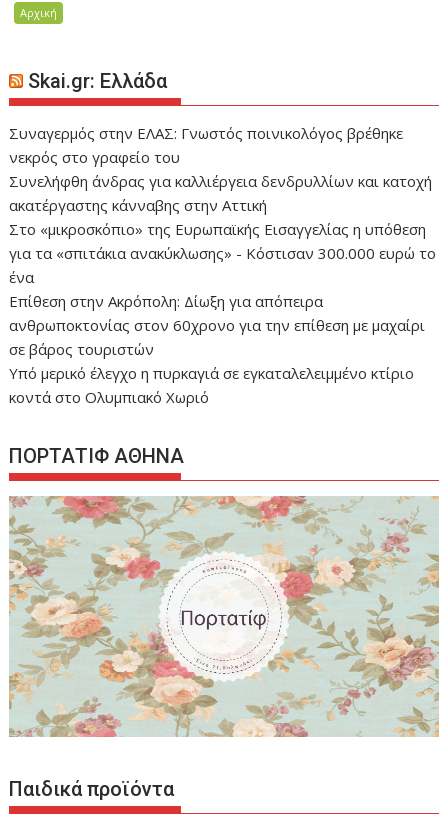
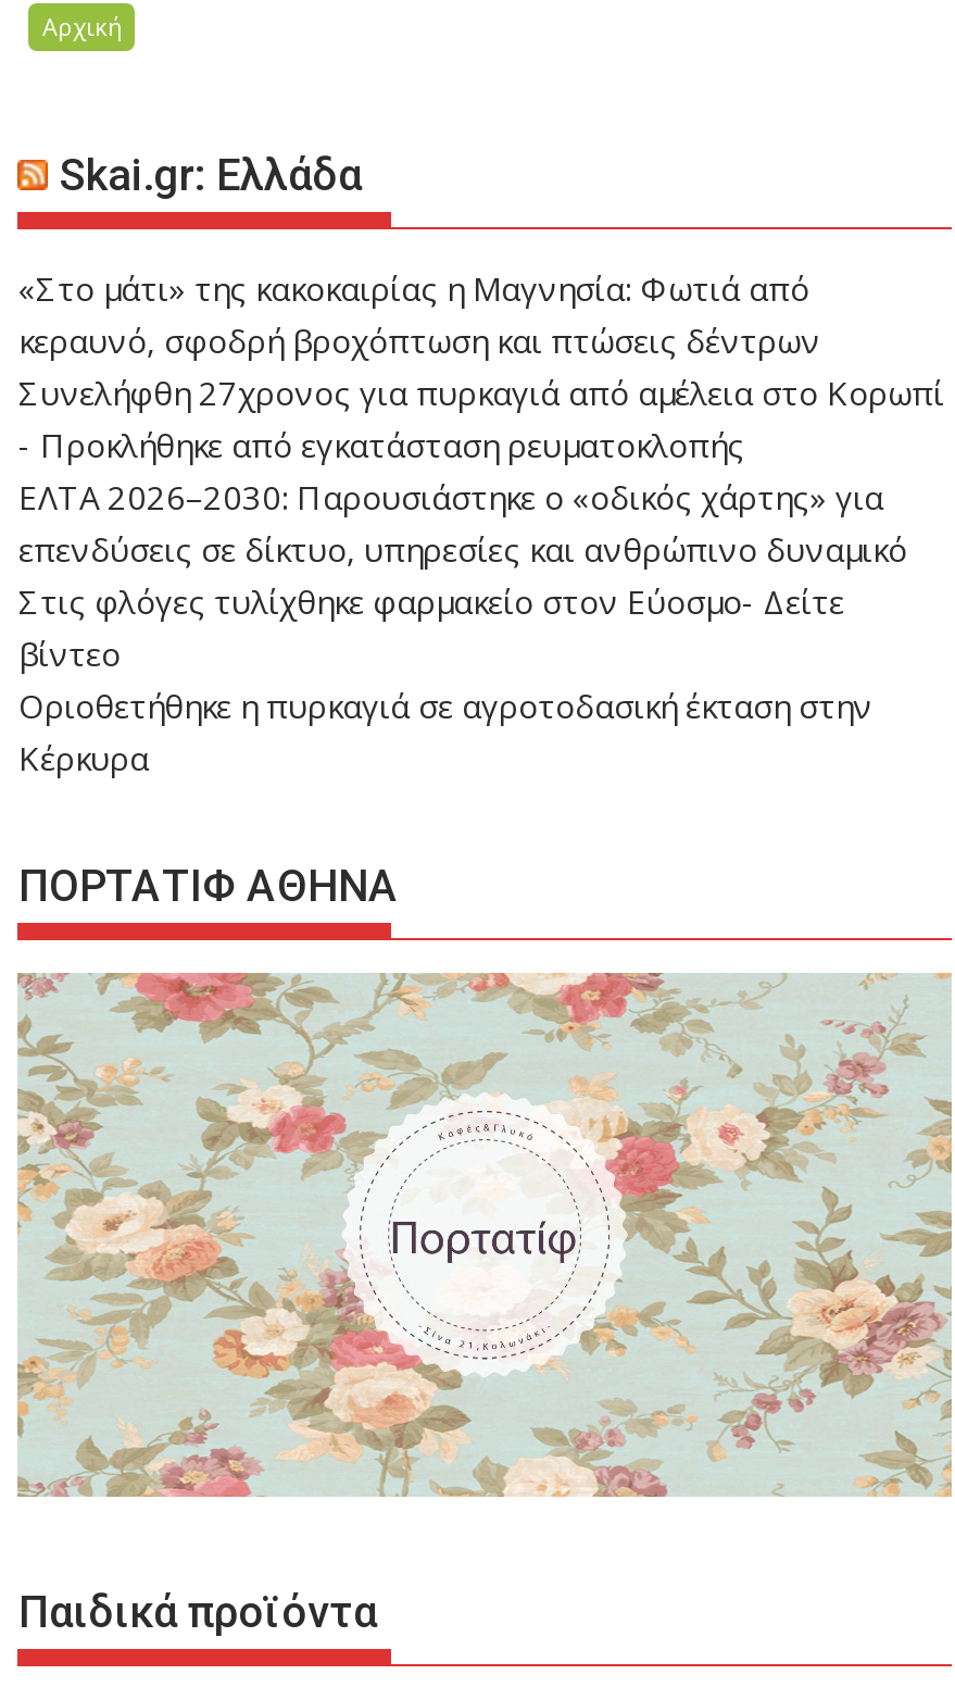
[9,123,436,407] Συναγερμός στην ΕΛΑΣ: Γνωστός ποινικολόγος βρέθηκε | νεκρός στο γραφείο του | Συνελήφθη άνδρας για καλλιέργεια δενδρυλλίων και κατοχή | ακατέργαστης κάνναβης στην Αττική | Στο «μικροσκόπιο» της Ευρωπαϊκής Εισαγγελίας η υπόθεση | για τα «σπιτάκια ανακύκλωσης» - Κόστισαν 300.000 ευρώ το | ένα | Επίθεση στην Ακρόπολη: Δίωξη για απόπειρα | ανθρωποκτονίας στον 60χρονο για την επίθεση με μαχαίρι | σε βάρος τουριστών | Υπό μερικό έλεγχο η πυρκαγιά σε εγκαταλελειμμένο κτίριο | κοντά στο Ολυμπιακό Χωριό -> [18,266,944,779] «Στο μάτι» της κακοκαιρίας η Μαγνησία: Φωτιά από | κεραυνό, σφοδρή βροχόπτωση και πτώσεις δέντρων | Συνελήφθη 27χρονος για πυρκαγιά από αμέλεια στο Κορωπί | - Προκλήθηκε από εγκατάσταση ρευματοκλοπής | ΕΛΤΑ 2026–2030: Παρουσιάστηκε ο «οδικός χάρτης» για | επενδύσεις σε δίκτυο, υπηρεσίες και ανθρώπινο δυναμικό | Στις φλόγες τυλίχθηκε φαρμακείο στον Εύοσμο- Δείτε | βίντεο | Οριοθετήθηκε η πυρκαγιά σε αγροτοδασική έκταση στην | Κέρκυρα

